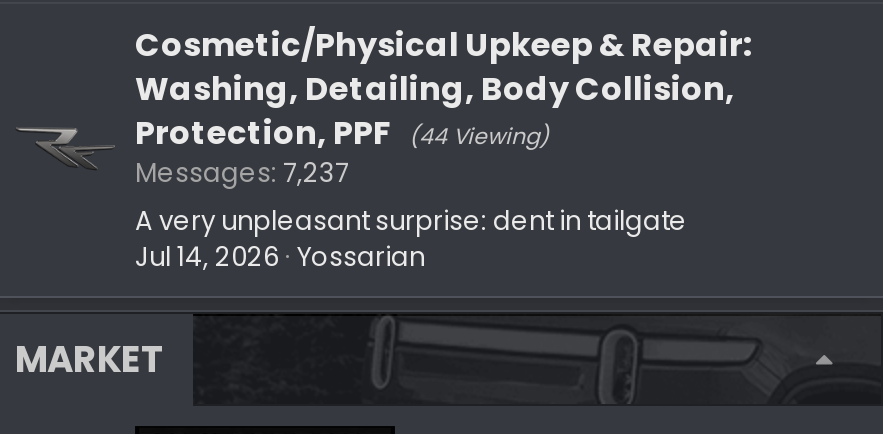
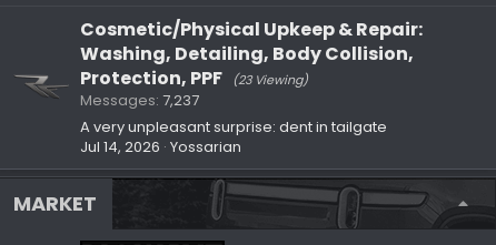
[135,110,549,156] Protection, PPF (44 Viewing) -> [80,65,308,91] Protection, PPF (23 Viewing)

